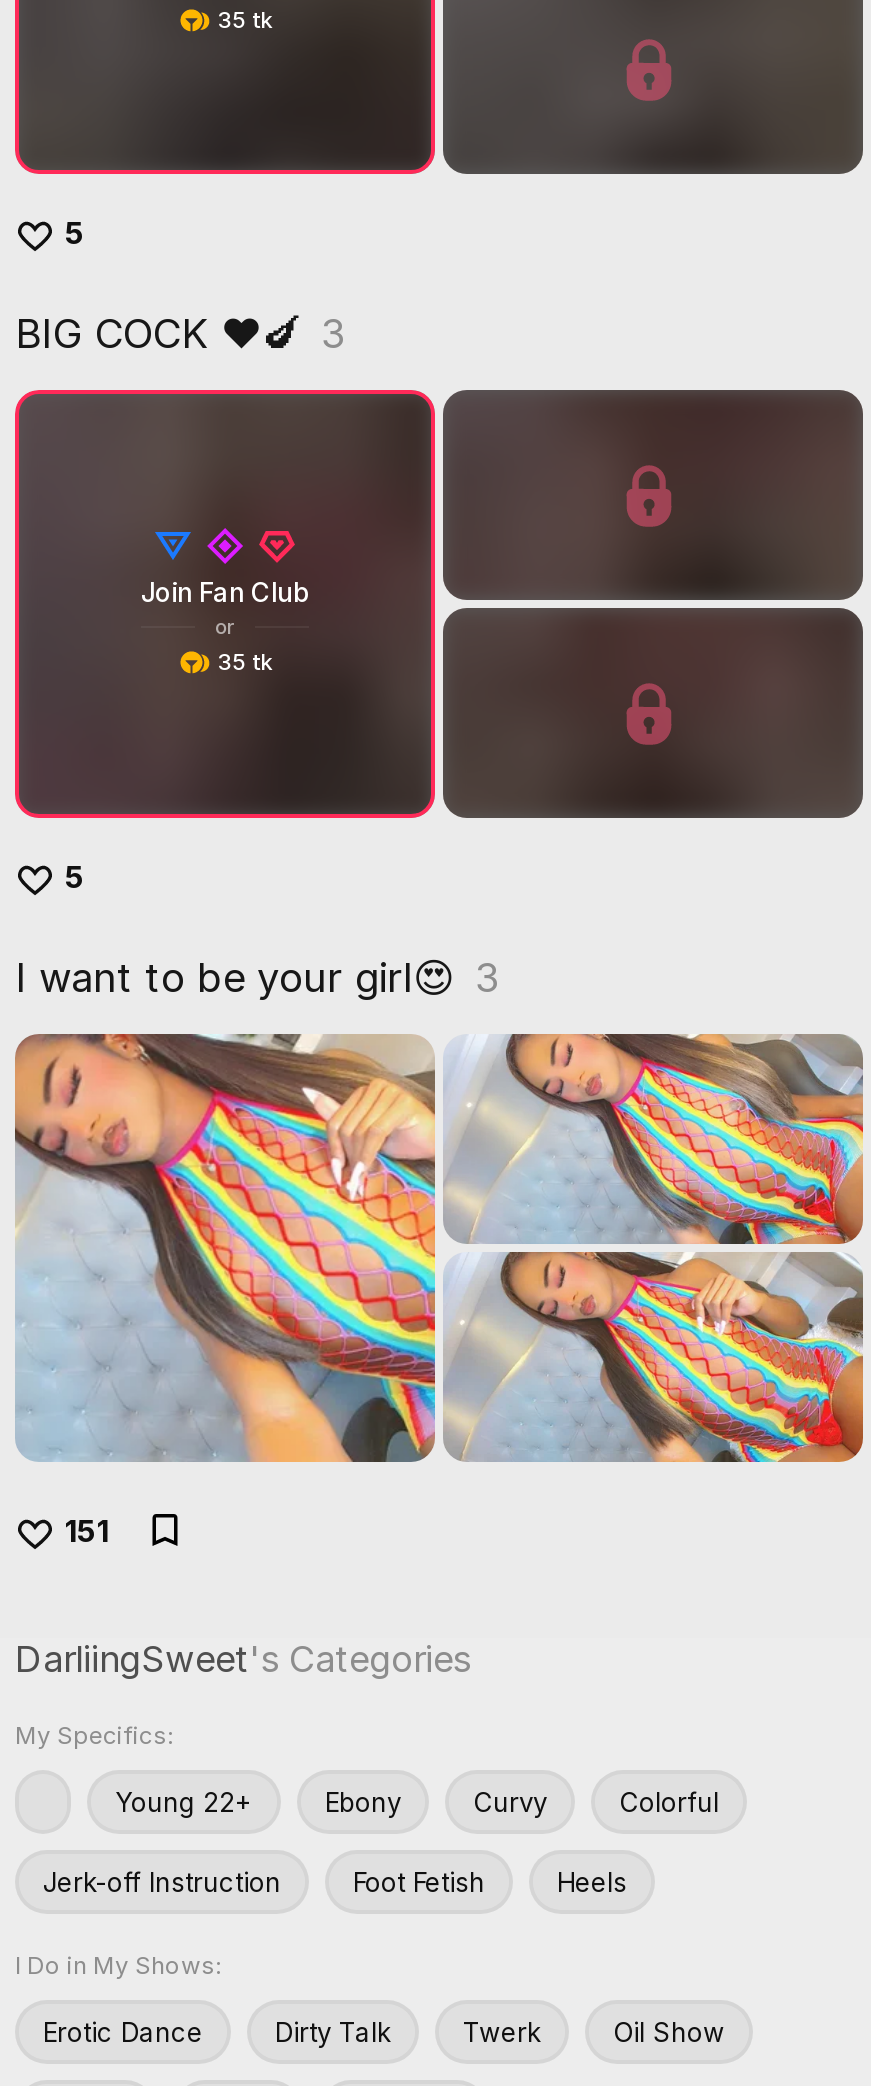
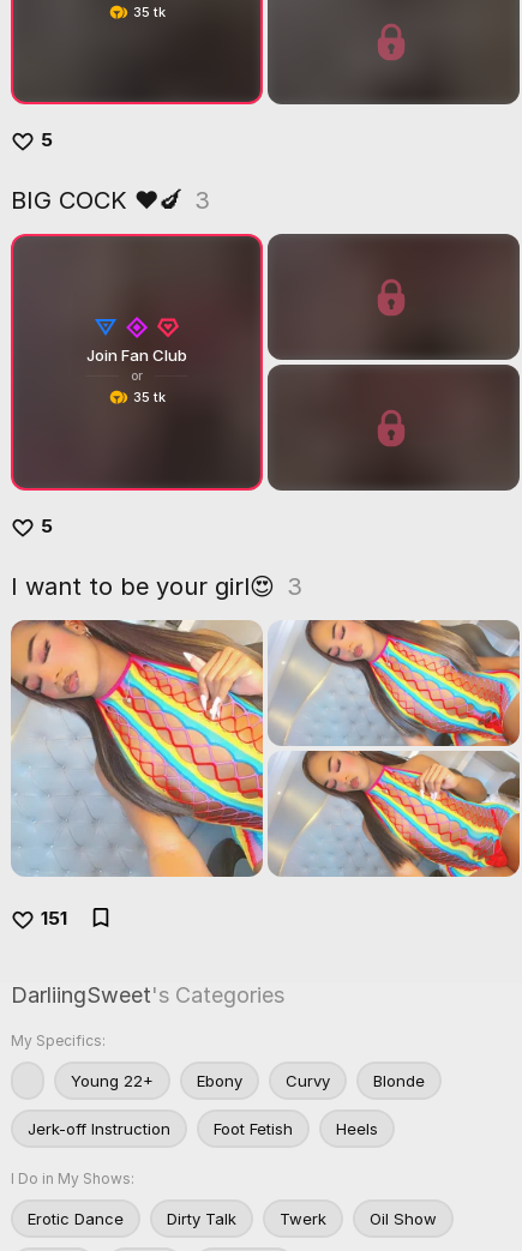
[619,1785,719,1817] Colorful -> [373,1071,425,1090] Blonde

